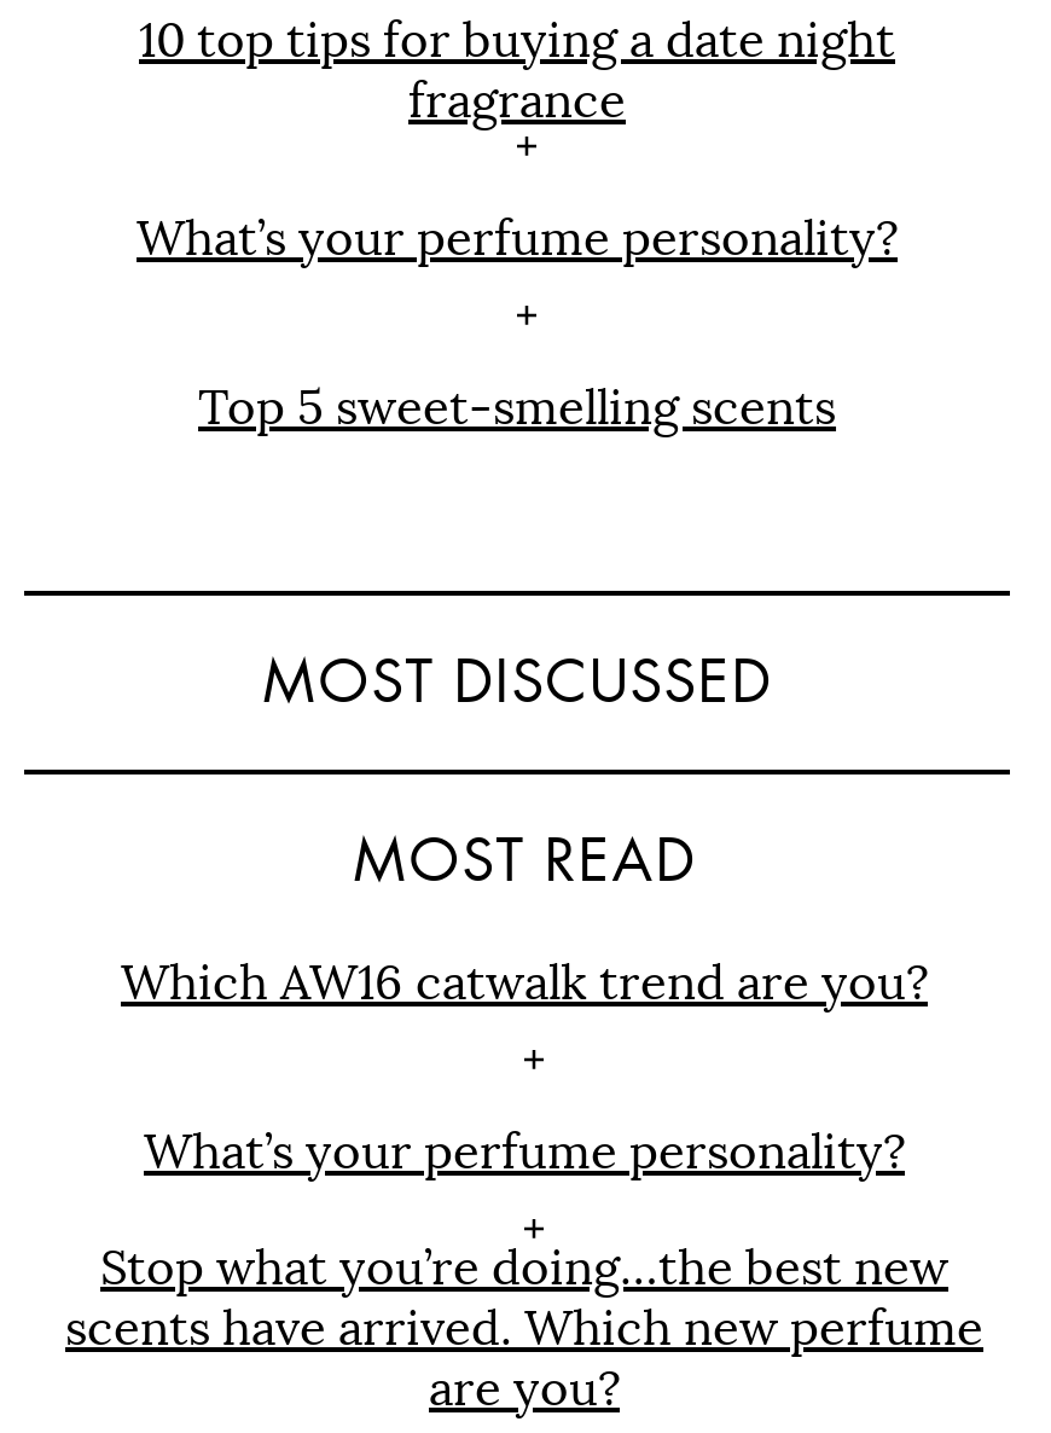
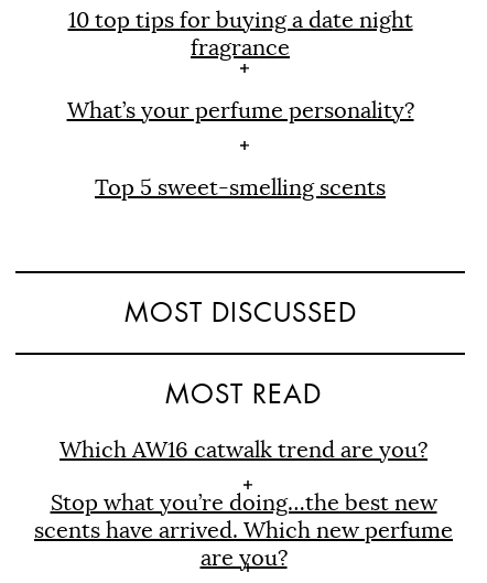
[144,1122,905,1183] What’s your perfume personality? -> none

